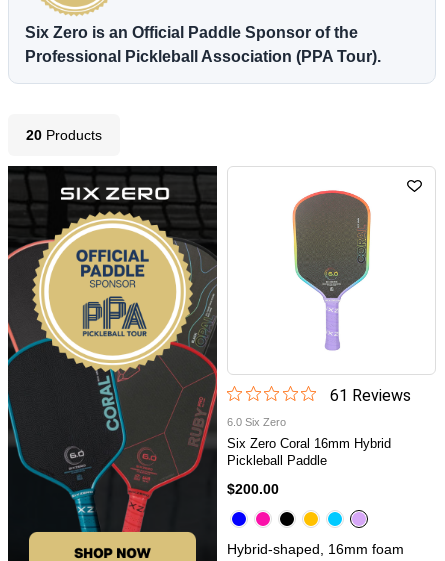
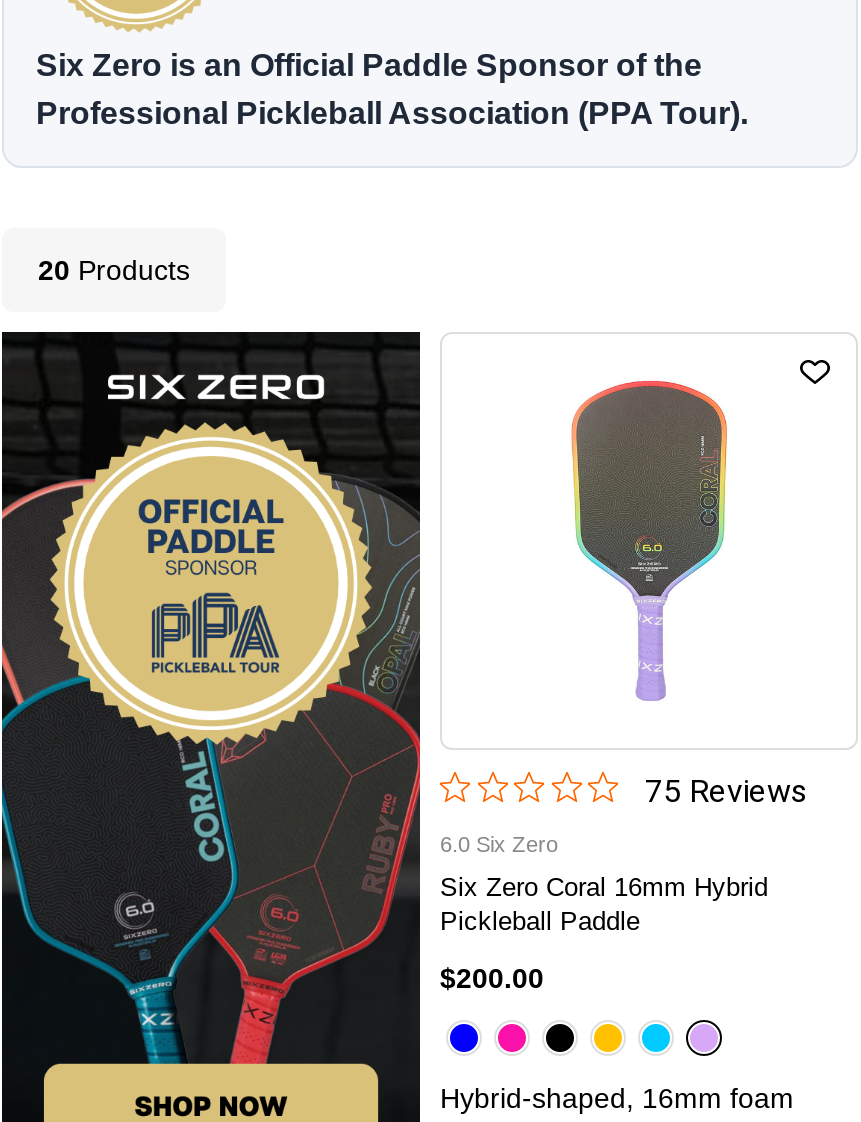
[329,386,410,405] 61 Reviews -> [645,772,807,810] 75 Reviews

